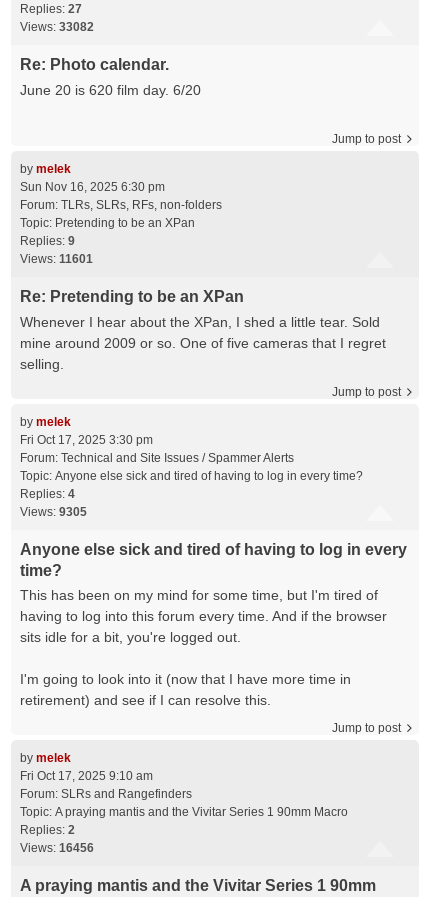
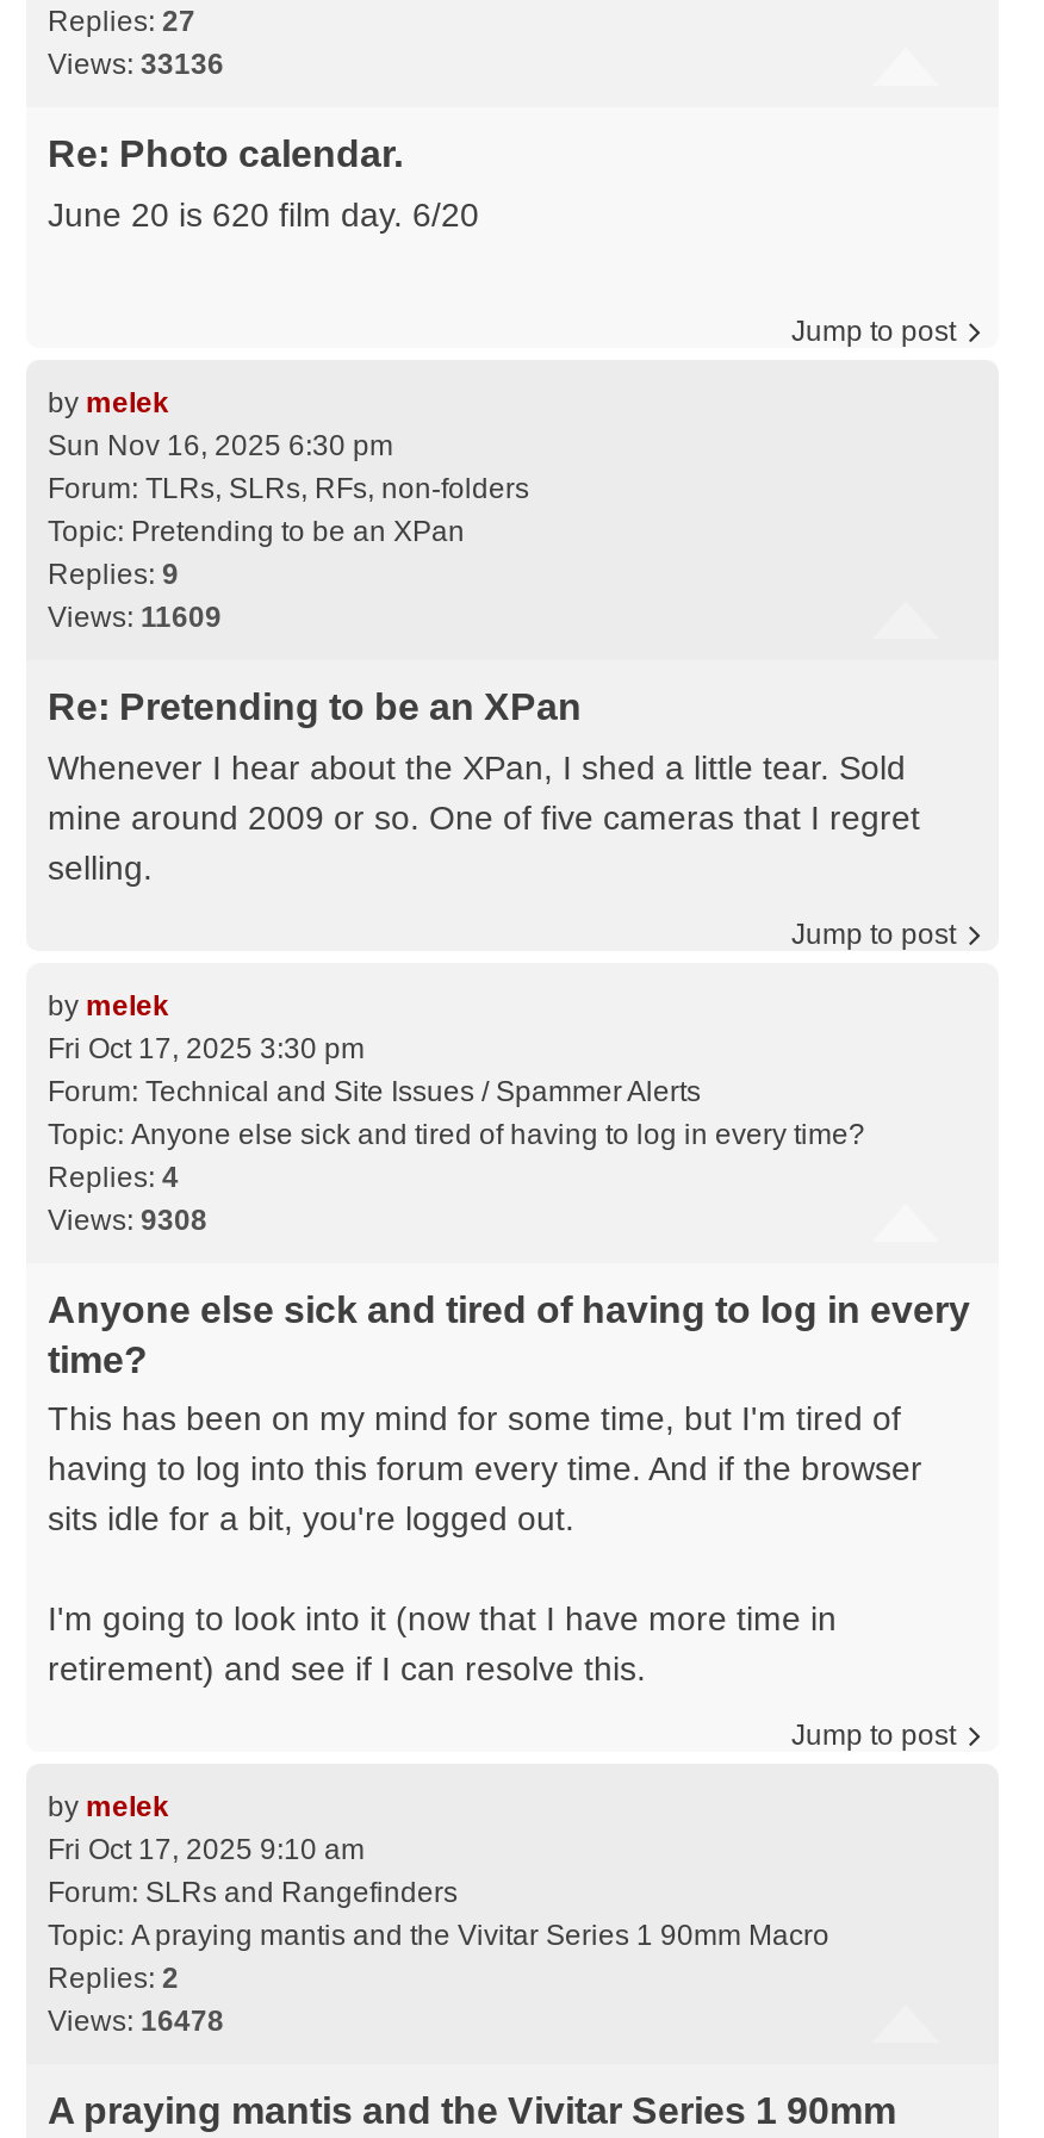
[20,20,94,34] Views: 33082 -> [48,48,224,81] Views: 33136
[20,252,93,266] Views: 11601 -> [48,600,222,634] Views: 11609
[20,505,87,519] Views: 9305 -> [48,1203,207,1236] Views: 9308
[20,841,94,855] Views: 16456 -> [48,2005,224,2039] Views: 16478

